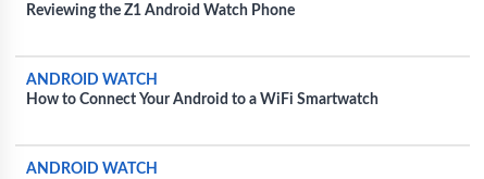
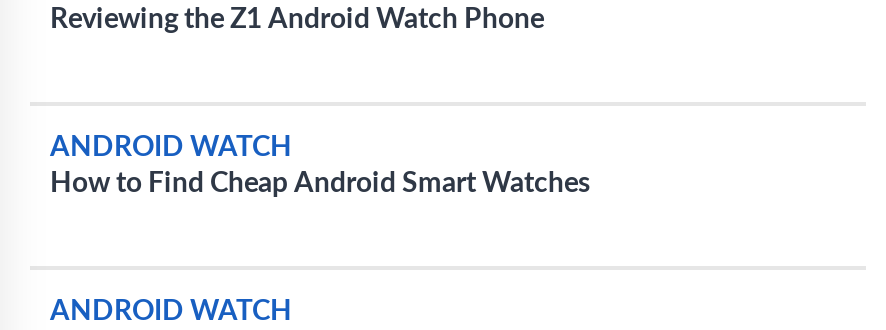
[26,92,378,107] How to Connect Your Android to a WiFi Smartwatch -> [50,170,590,198] How to Find Cheap Android Smart Watches

